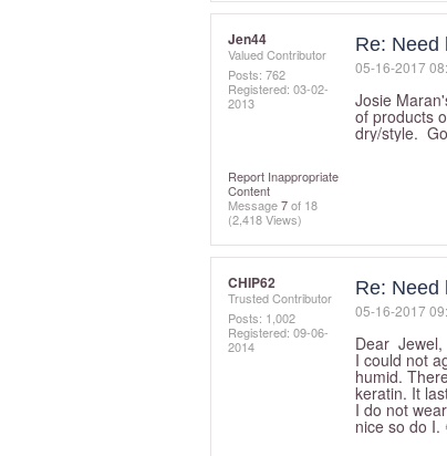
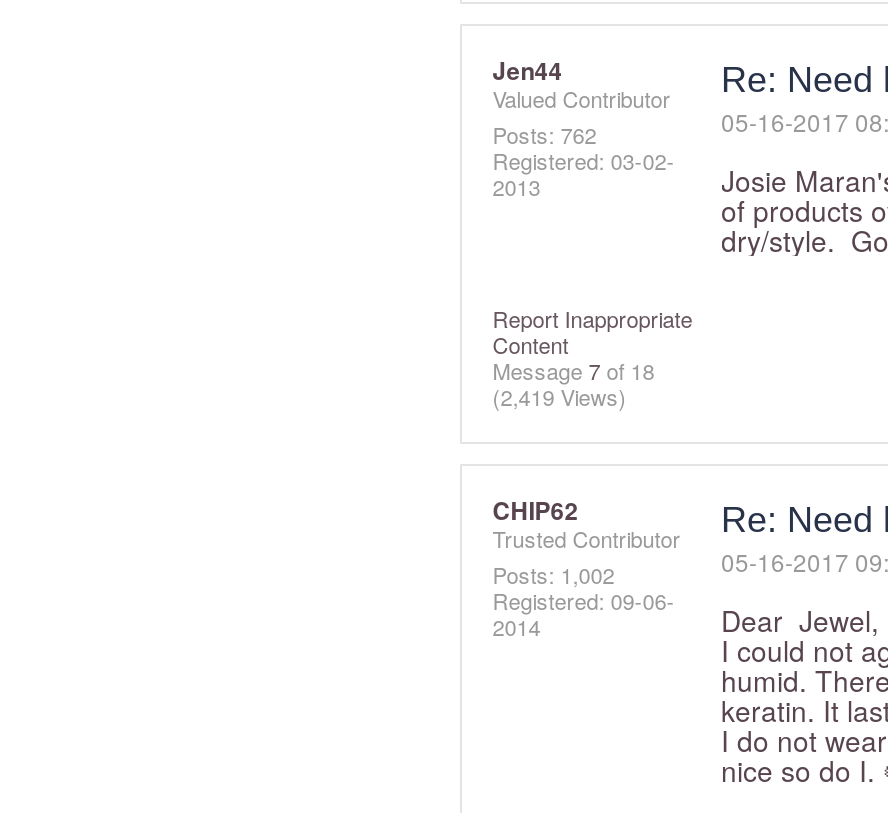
[228,210,302,228] (2,418 Views) -> [492,380,626,412] (2,419 Views)

